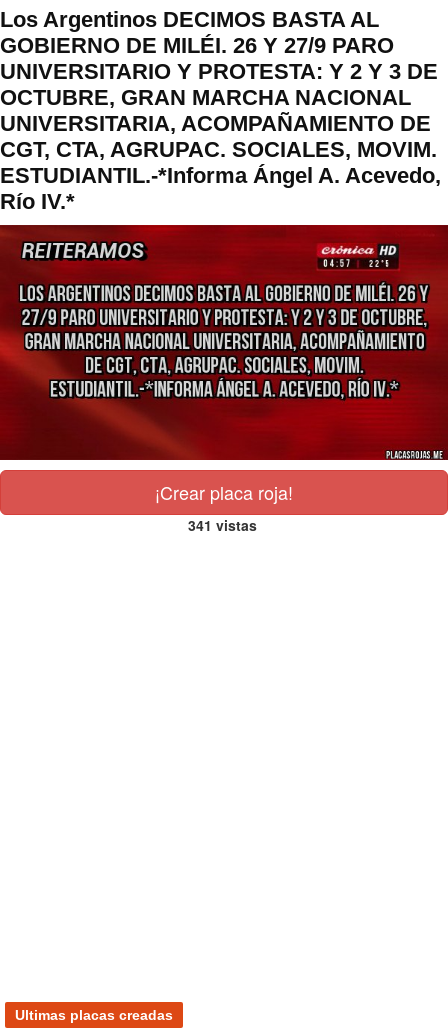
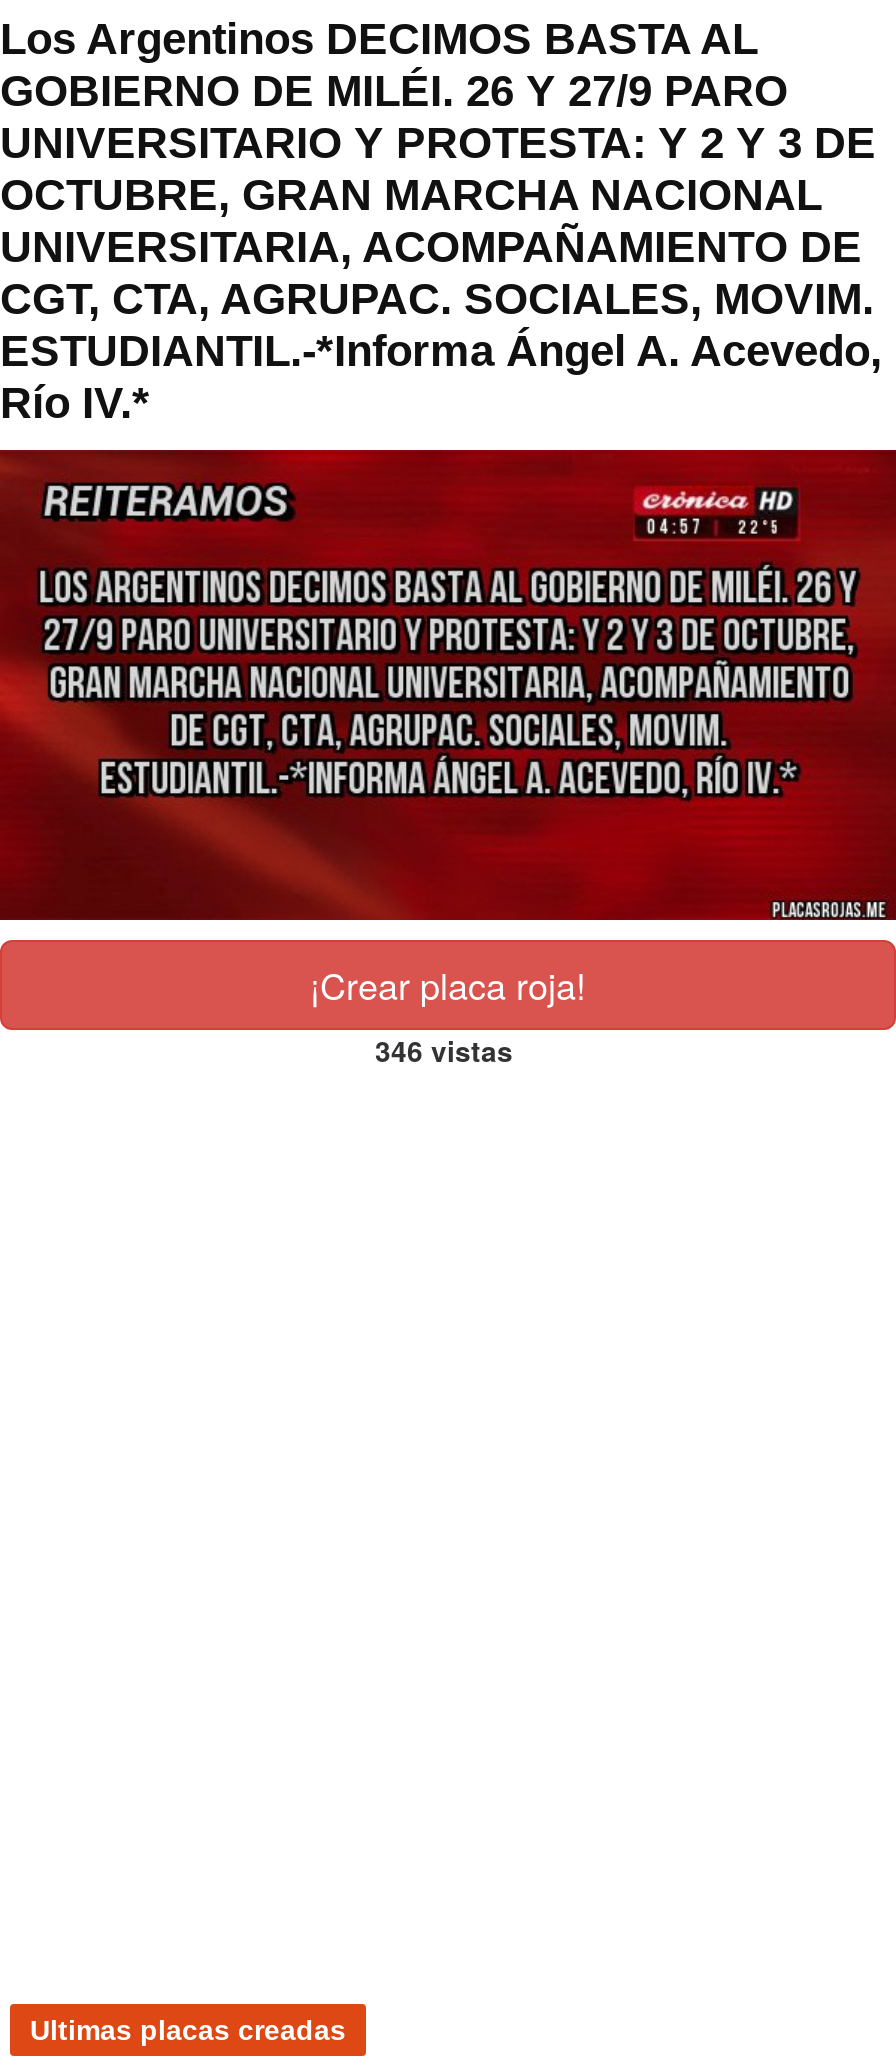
[187,515,260,535] 341 vistas -> [375,1030,521,1070] 346 vistas

